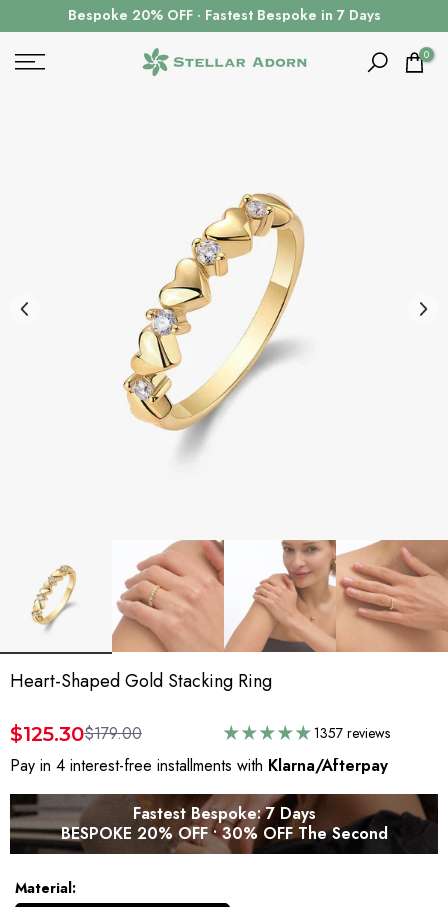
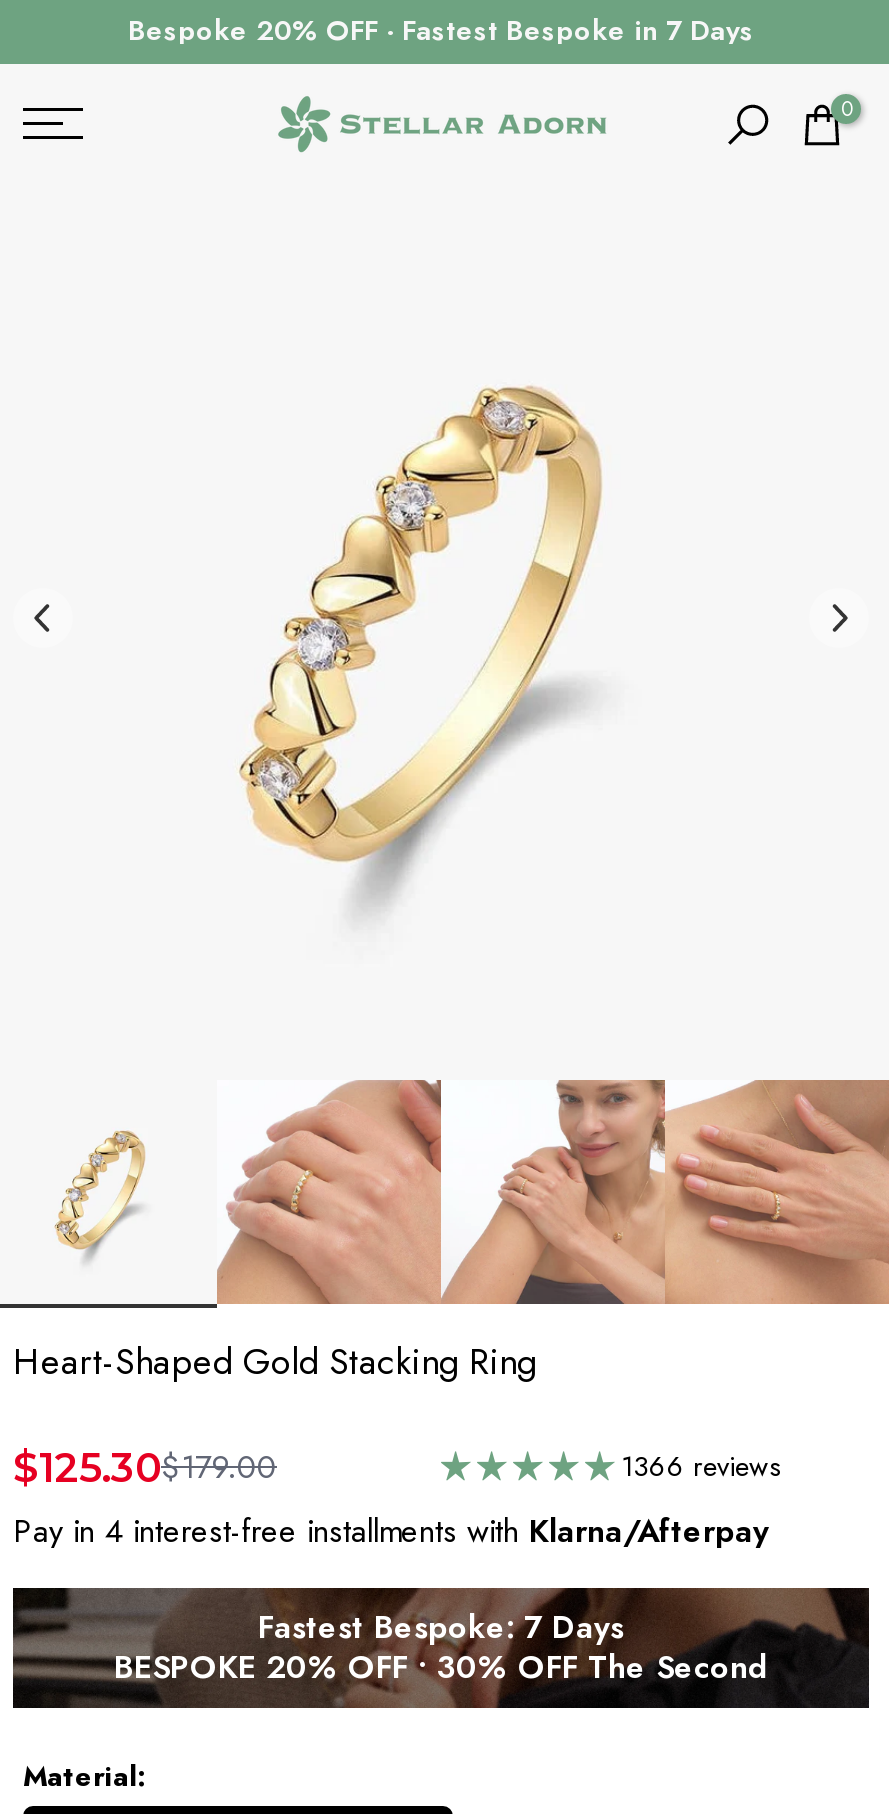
[314,723,390,743] 1357 reviews -> [621,1447,779,1487] 1366 reviews

